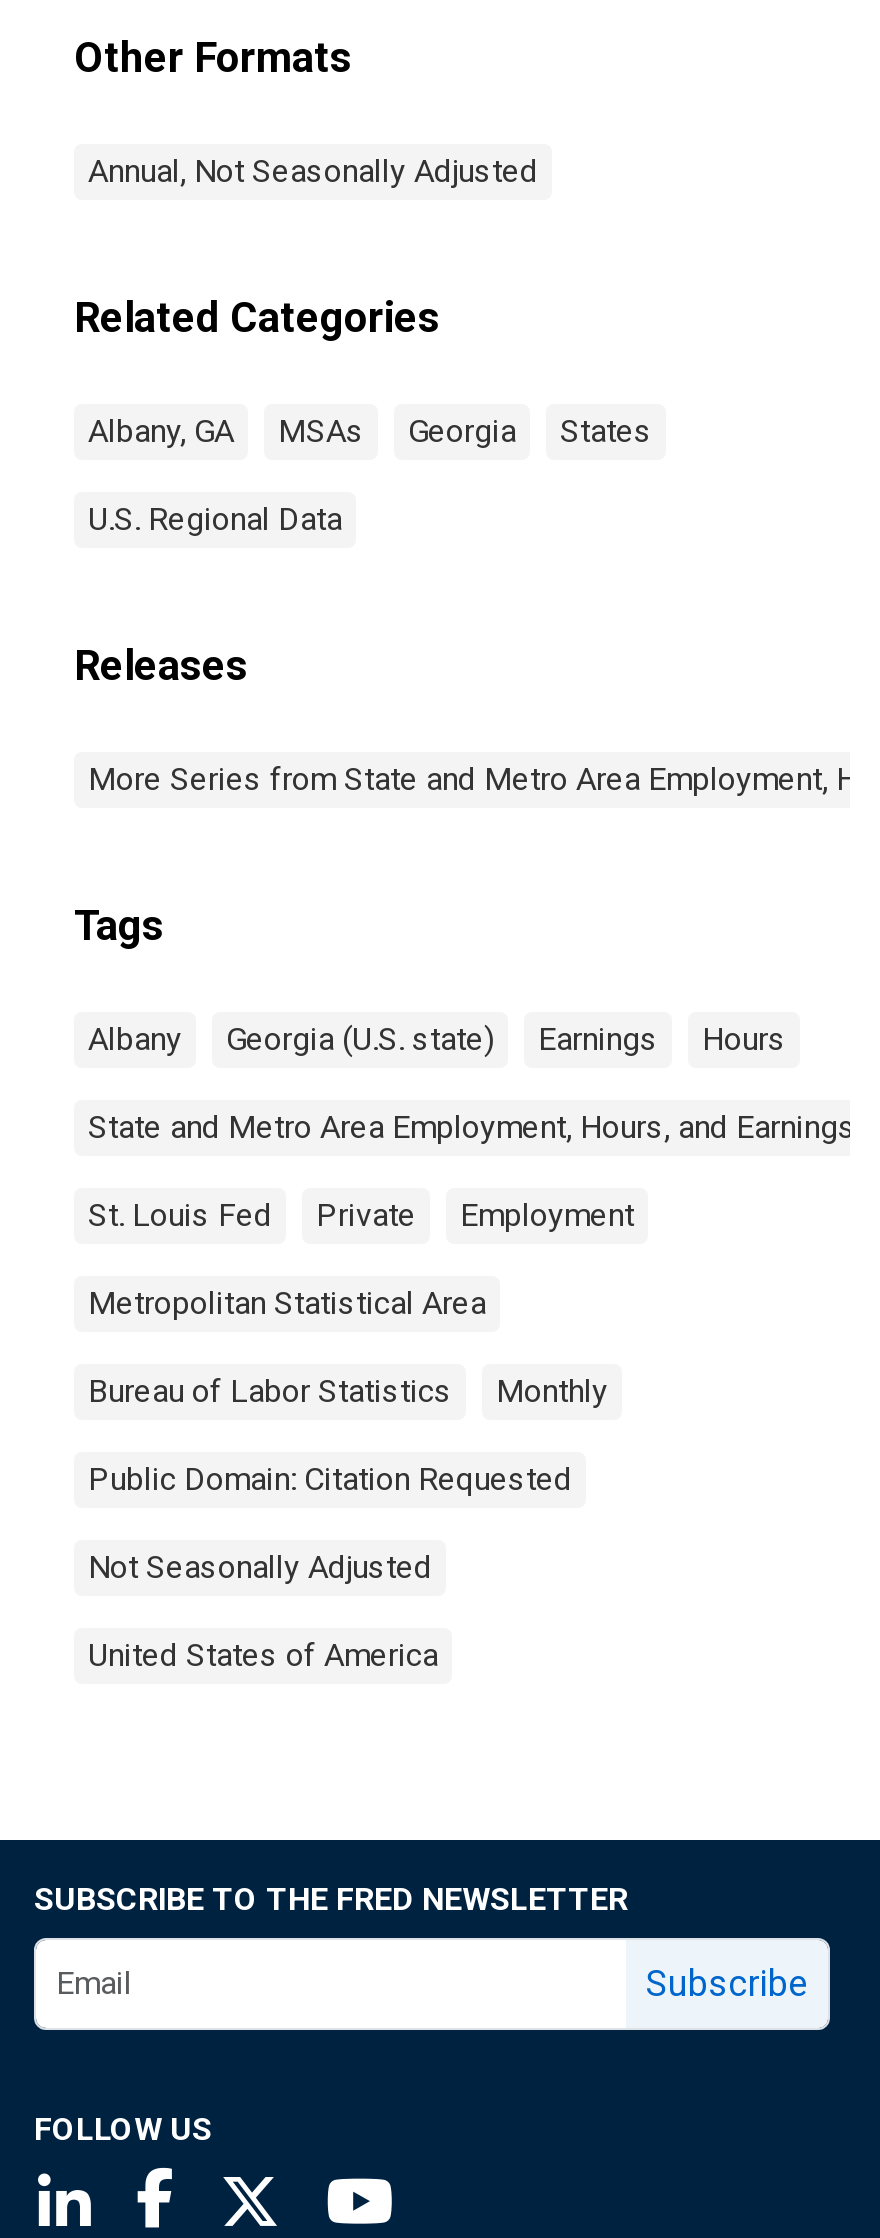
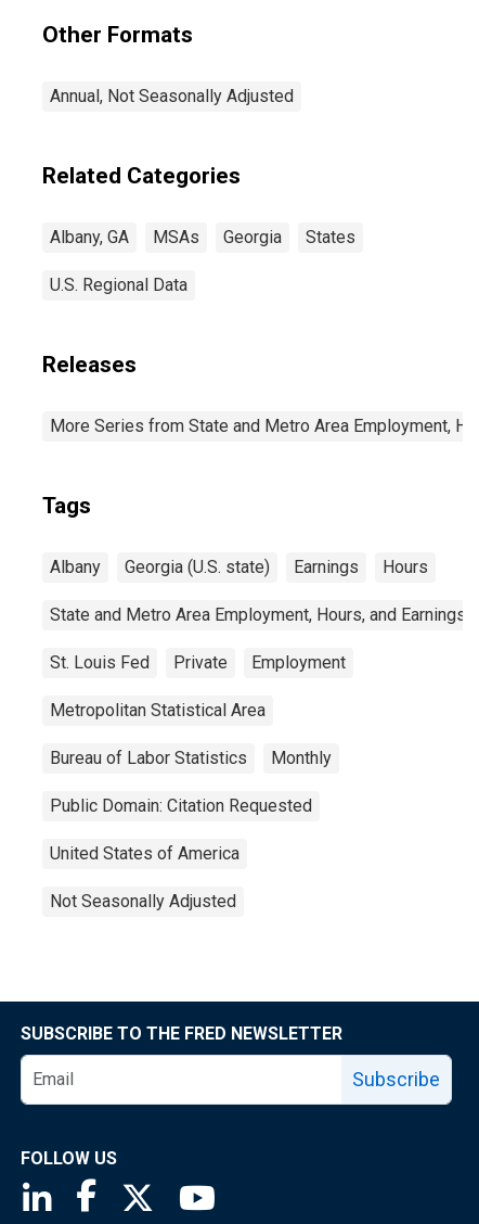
moved [88,1548,432,1586] -> [50,891,236,911]: Not Seasonally Adjusted
moved [88,1636,438,1674] -> [50,843,239,864]: United States of America

